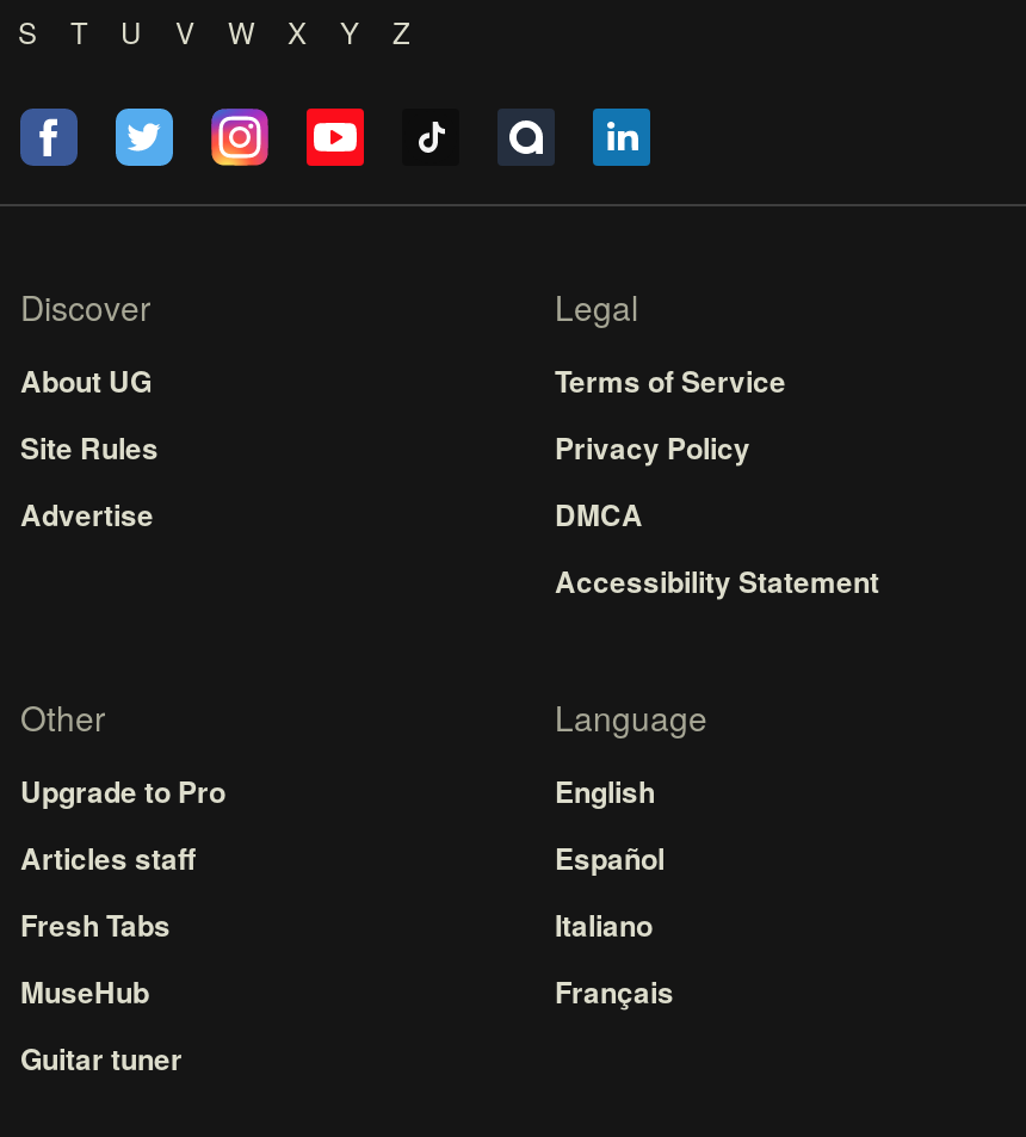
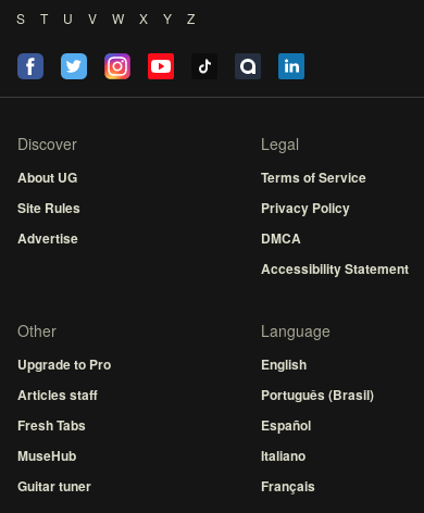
moved [555,836,674,1013] -> [261,415,315,496]: Español | Italiano | Français
none -> [261,385,374,404] Português (Brasil)

